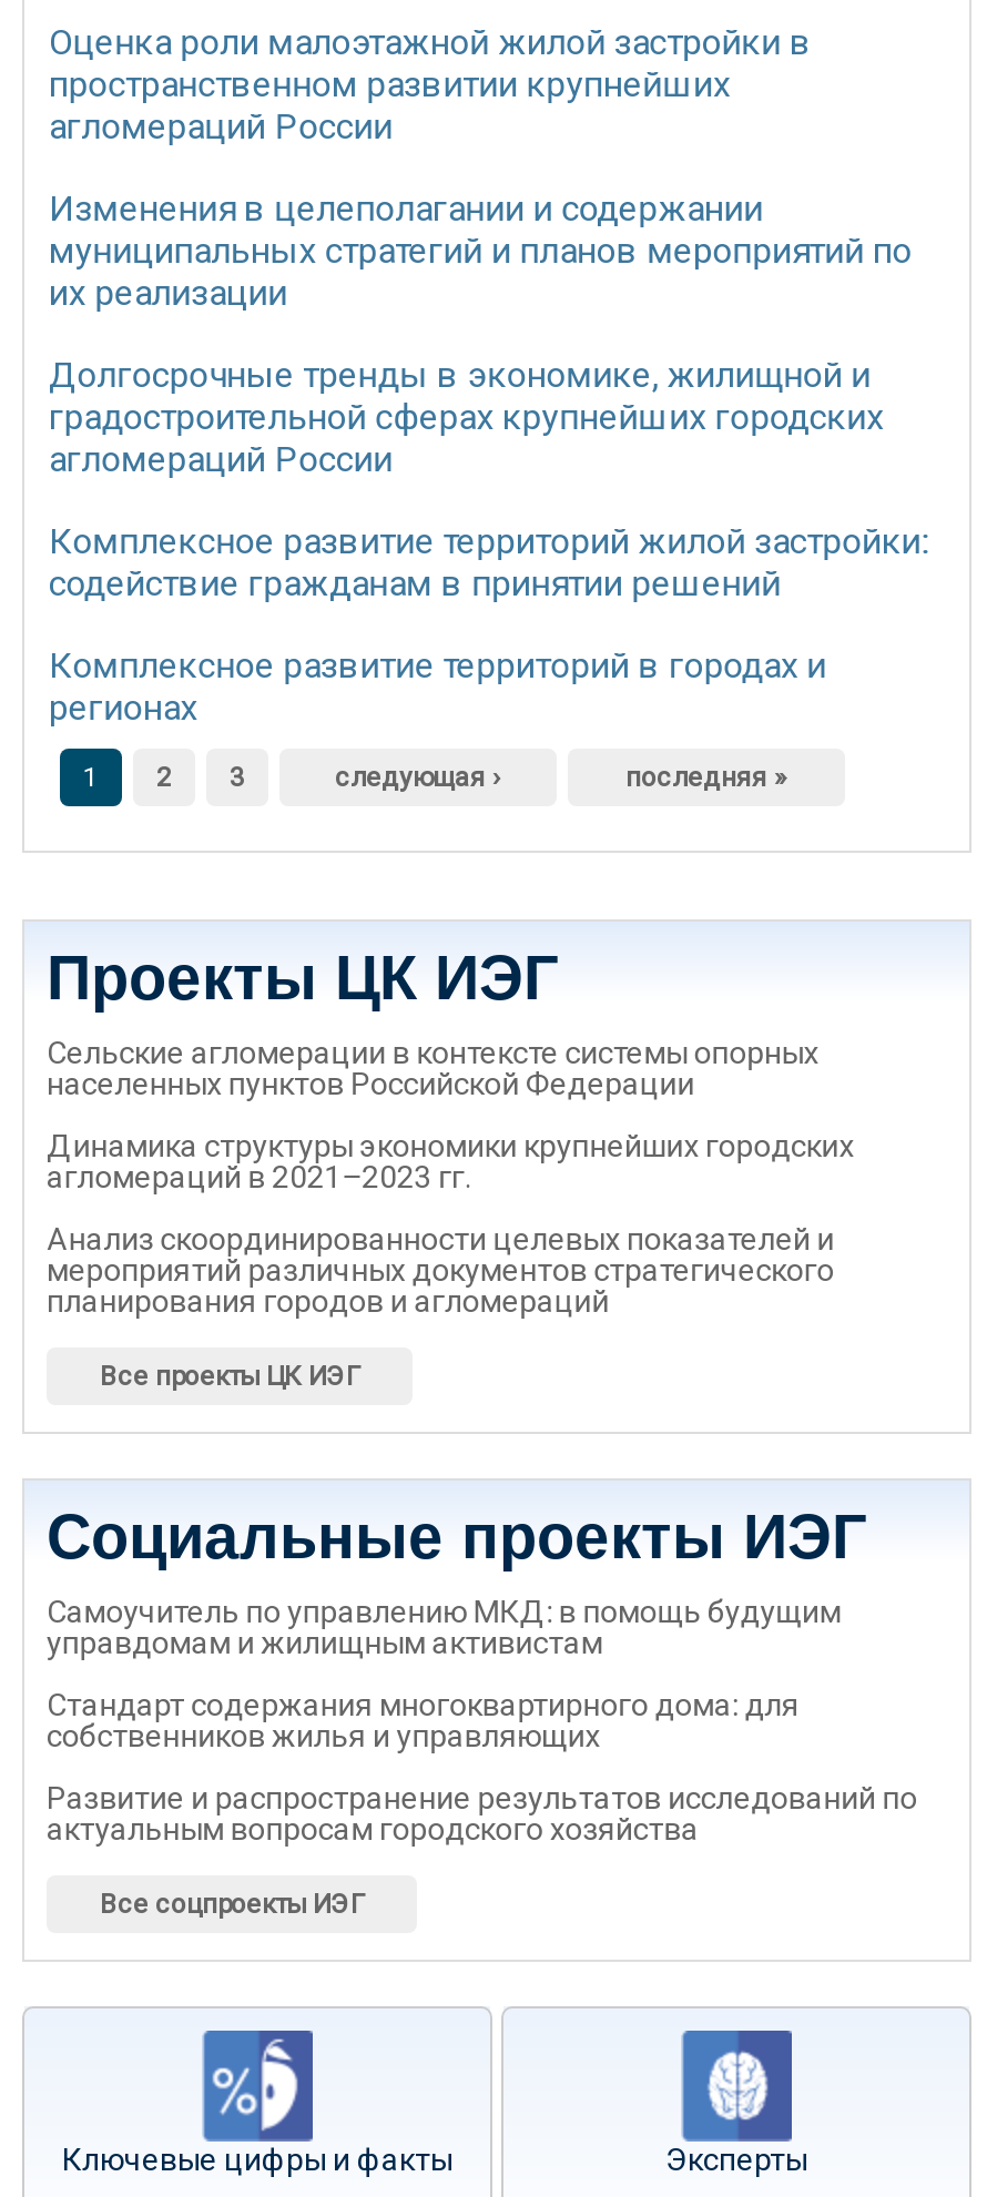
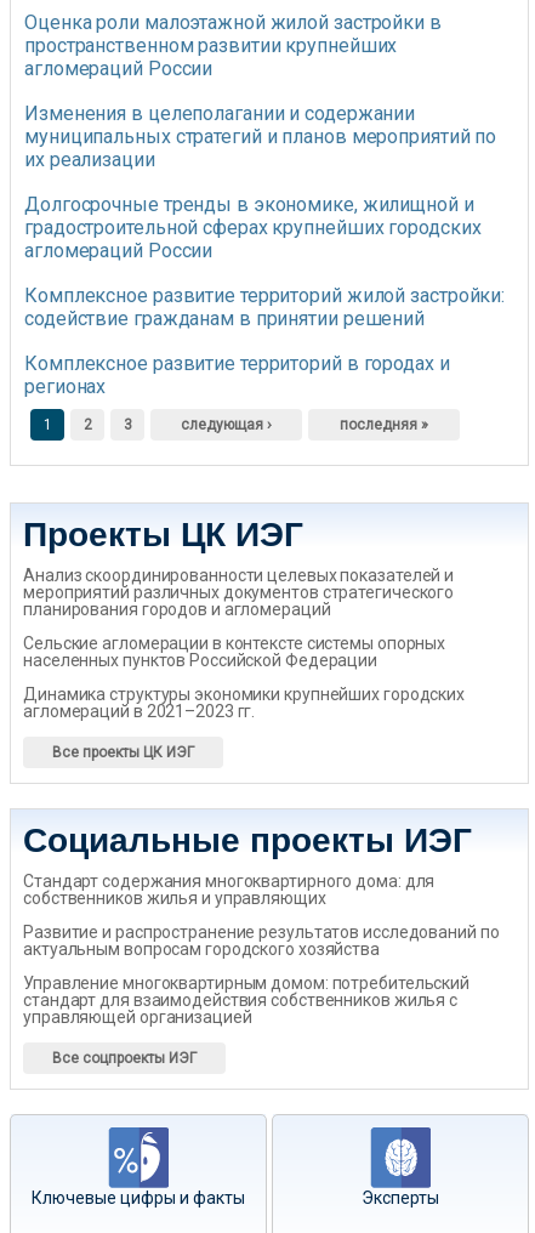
moved [47,1035,854,1194] -> [23,633,465,721]: Сельские агломерации в контексте системы опорных | населенных пунктов Российской Федерации | Динамика структуры экономики крупнейших городских | агломераций в 2021–2023 гг.
moved [47,1221,834,1319] -> [23,566,454,619]: Анализ скоординированности целевых показателей и | мероприятий различных документов стратегического | планирования городов и агломераций
[47,1594,841,1660] Самоучитель по управлению МКД: в помощь будущим | управдомам и жилищным активистам -> none
moved [47,1687,917,1847] -> [23,871,499,959]: Стандарт содержания многоквартирного дома: для | собственников жилья и управляющих | Развитие и распространение результатов исследований по | актуальным вопросам городского хозяйства
none -> [23,973,470,1027] Управление многоквартирным домом: потребительский | стандарт для взаимодействия собственников жилья с | управляющей организацией

